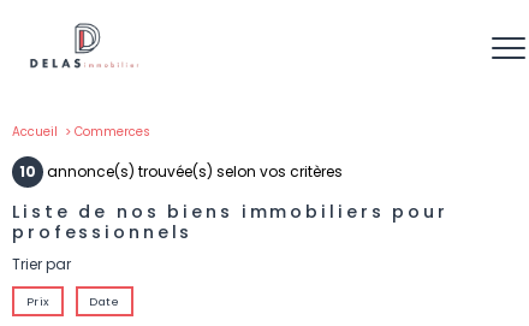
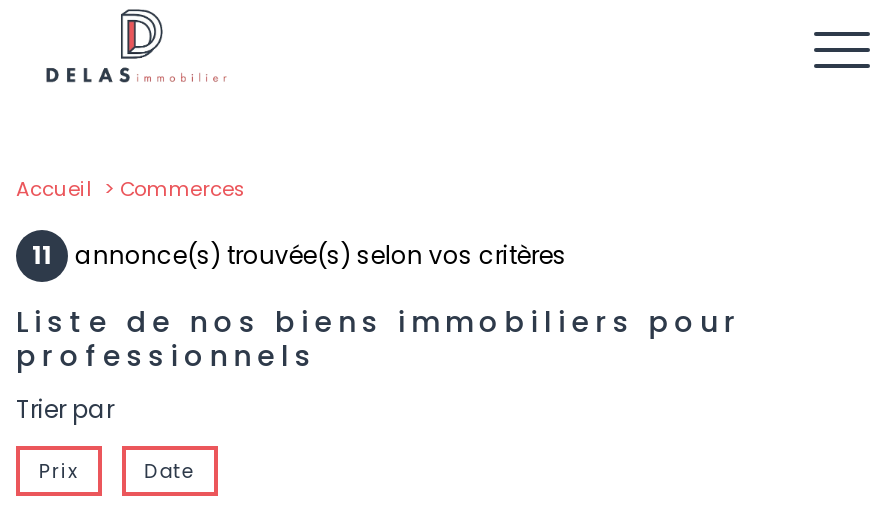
[19,161,343,182] 10 annonce(s) trouvée(s) selon vos critères -> [32,238,567,272] 11 | annonce(s) trouvée(s) selon vos critères

